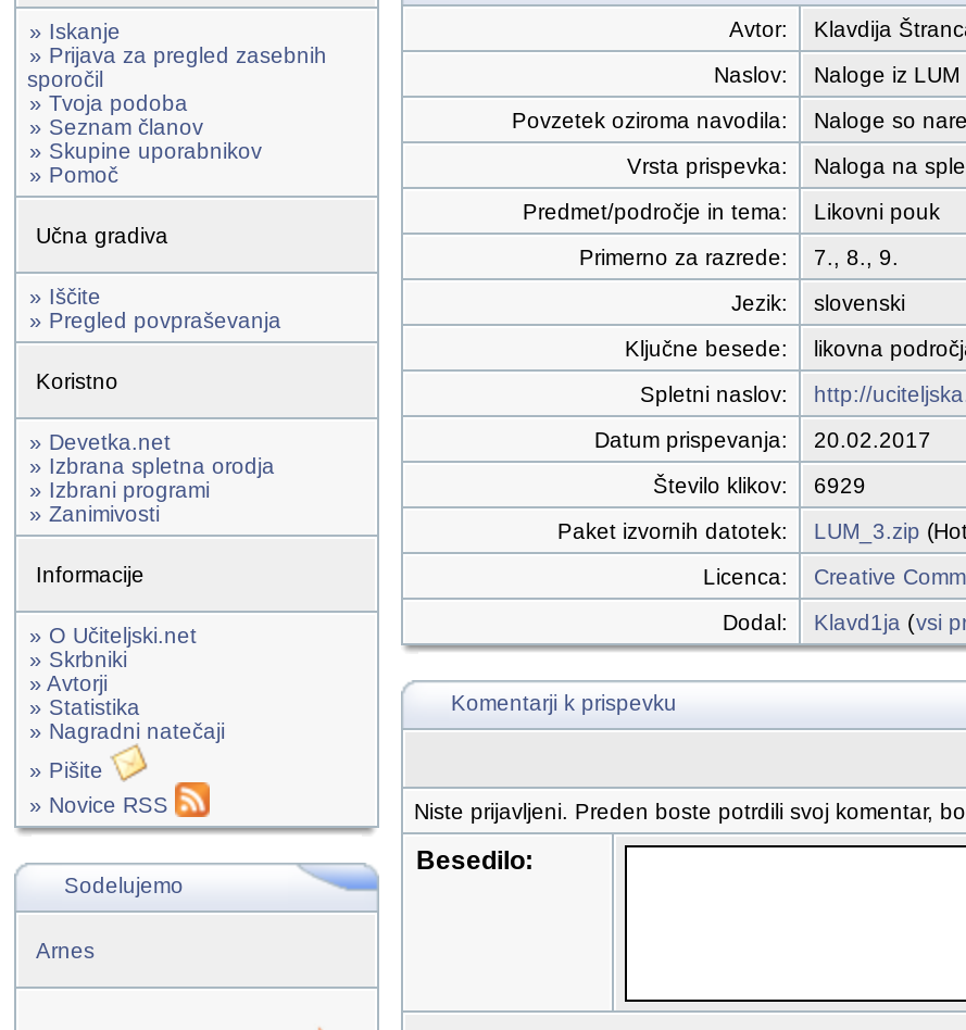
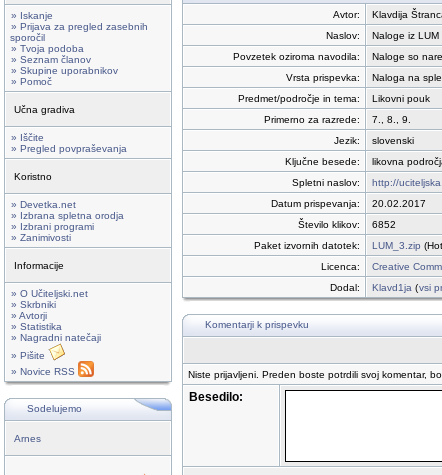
[653,474,866,498] Število klikov: 6929 -> [298,219,396,230] Število klikov: 6852

